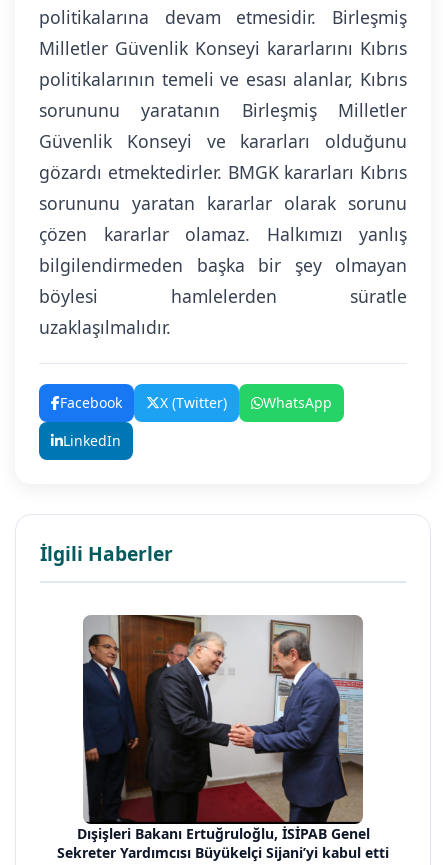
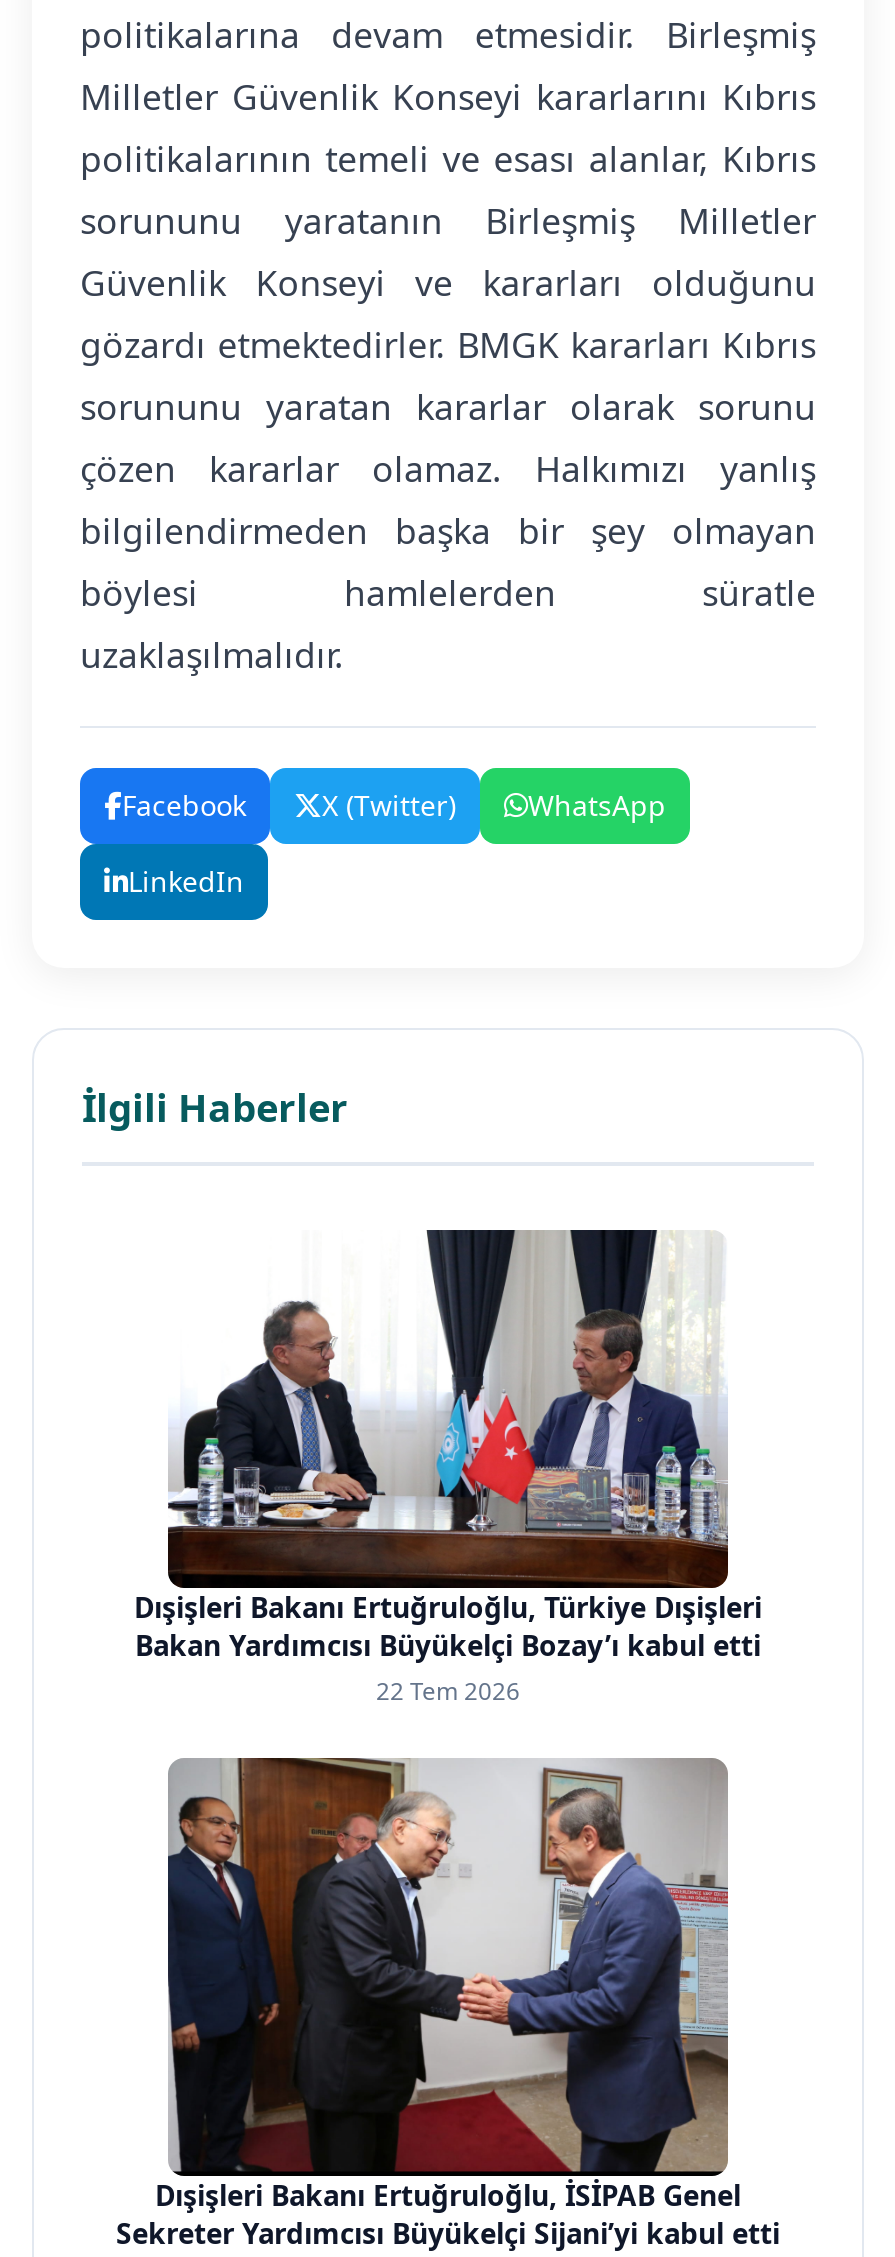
none -> [134,1228,762,1707] [image] | Dışişleri Bakanı Ertuğruloğlu, Türkiye Dışişleri | Bakan Yardımcısı Büyükelçi Bozay’ı kabul etti | 22 Tem 2026

